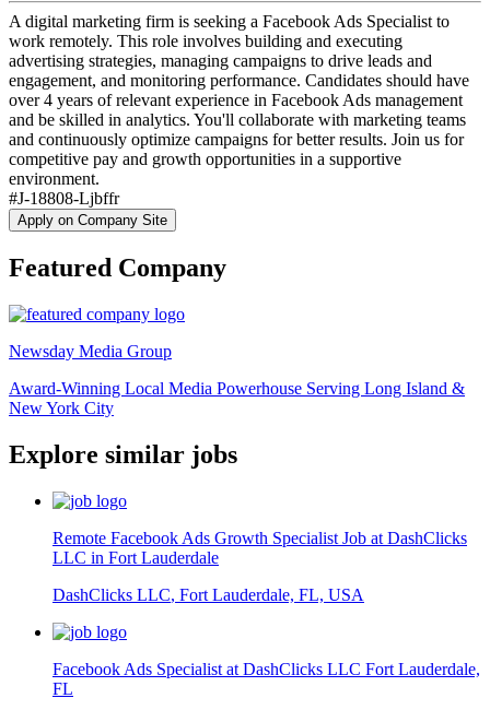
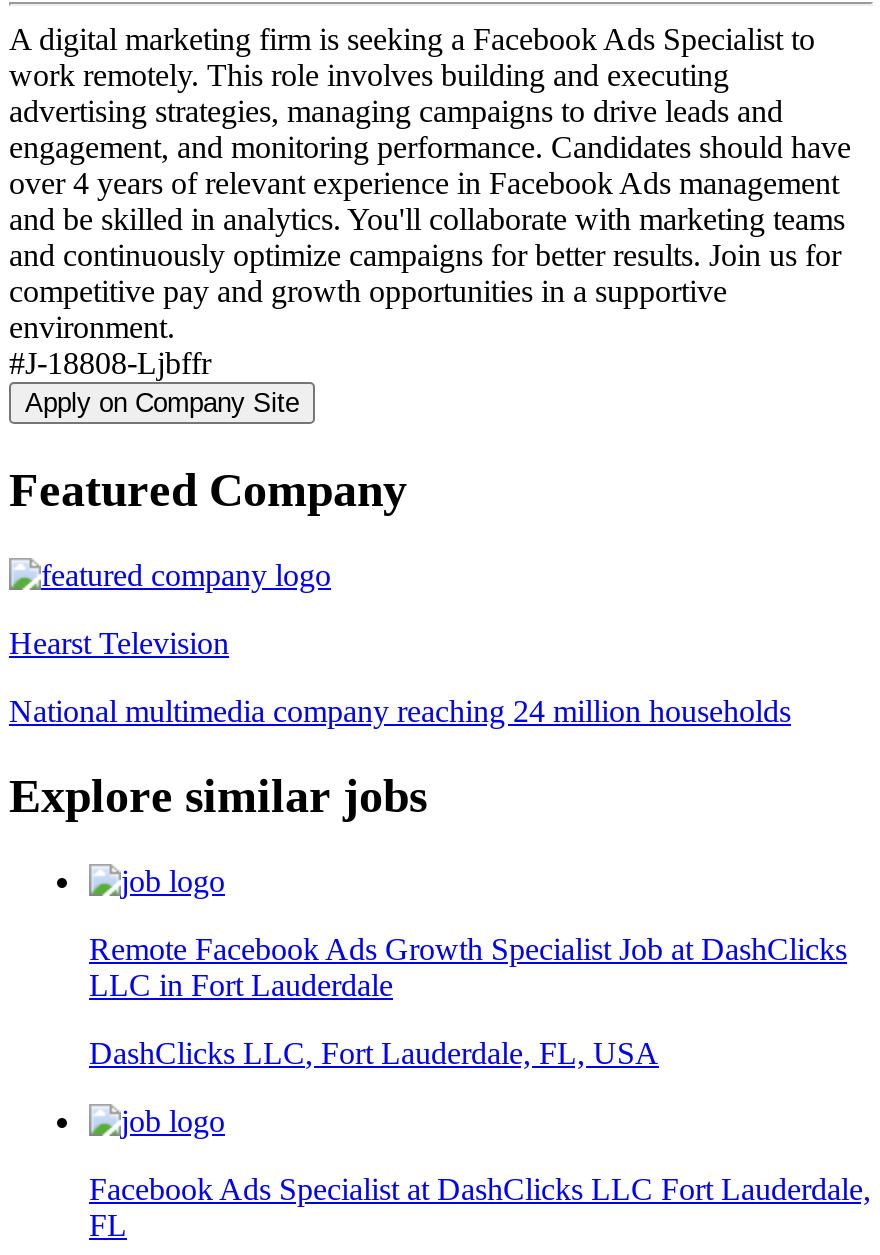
[9,342,172,361] Newsday Media Group -> [9,626,229,660] Hearst Television
[9,379,465,417] Award-Winning Local Media Powerhouse Serving Long Island & | New York City -> [9,694,791,728] National multimedia company reaching 24 million households

